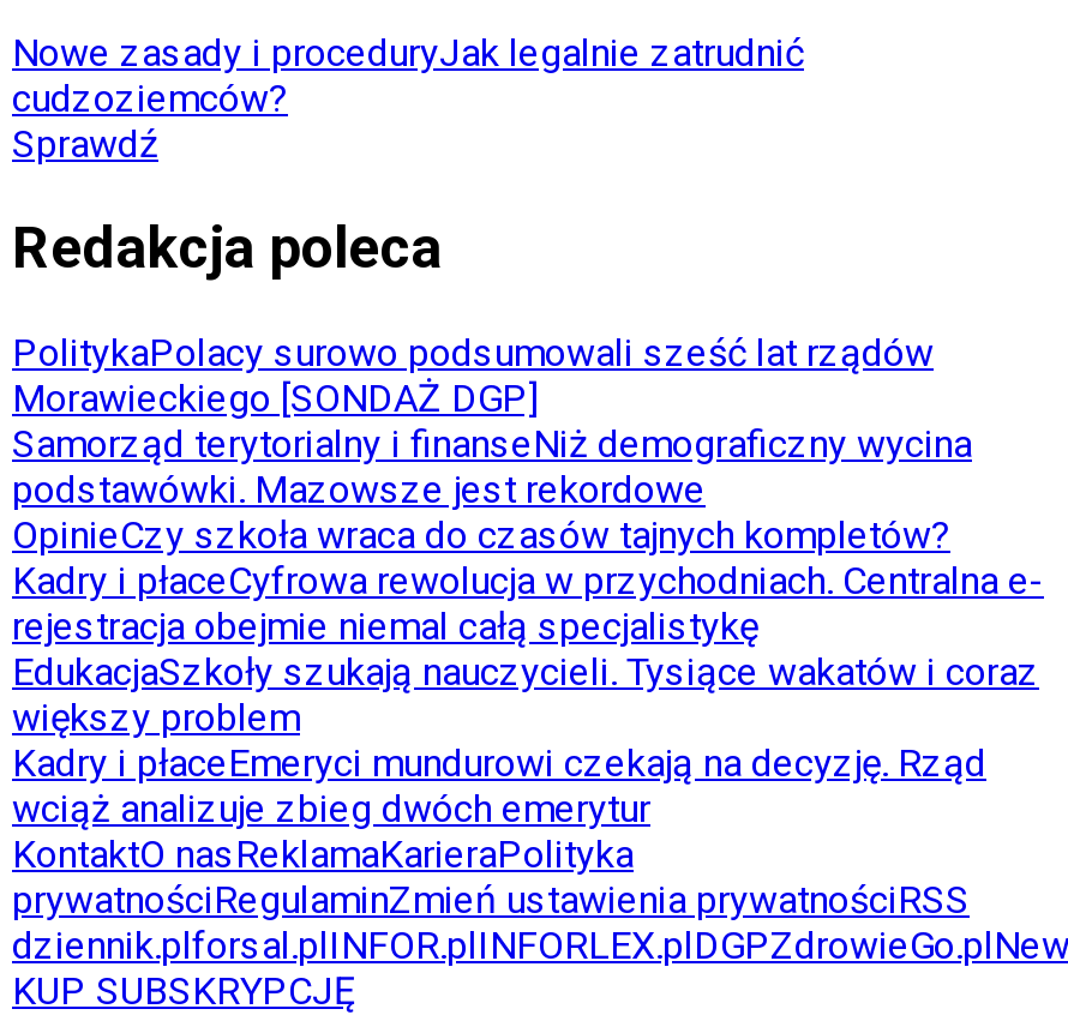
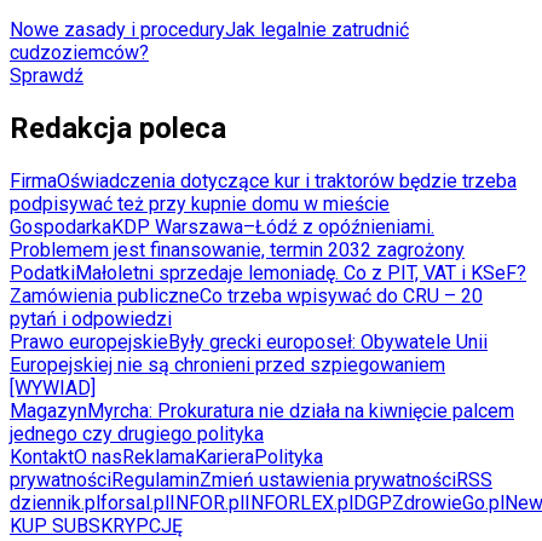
[12,329,1044,830] PolitykaPolacy surowo podsumowali sześć lat rządów | Morawieckiego [SONDAŻ DGP] | Samorząd terytorialny i finanseNiż demograficzny wycina | podstawówki. Mazowsze jest rekordowe | OpinieCzy szkoła wraca do czasów tajnych kompletów? | Kadry i płaceCyfrowa rewolucja w przychodniach. Centralna e- | rejestracja obejmie niemal całą specjalistykę | EdukacjaSzkoły szukają nauczycieli. Tysiące wakatów i coraz | większy problem | Kadry i płaceEmeryci mundurowi czekają na decyzję. Rząd | wciąż analizuje zbieg dwóch emerytur -> [10,169,526,445] FirmaOświadczenia dotyczące kur i traktorów będzie trzeba | podpisywać też przy kupnie domu w mieście | GospodarkaKDP Warszawa–Łódź z opóźnieniami. | Problemem jest finansowanie, termin 2032 zagrożony | PodatkiMałoletni sprzedaje lemoniadę. Co z PIT, VAT i KSeF? | Zamówienia publiczneCo trzeba wpisywać do CRU – 20 | pytań i odpowiedzi | Prawo europejskieByły grecki europoseł: Obywatele Unii | Europejskiej nie są chronieni przed szpiegowaniem | [WYWIAD] | MagazynMyrcha: Prokuratura nie działa na kiwnięcie palcem | jednego czy drugiego polityka

